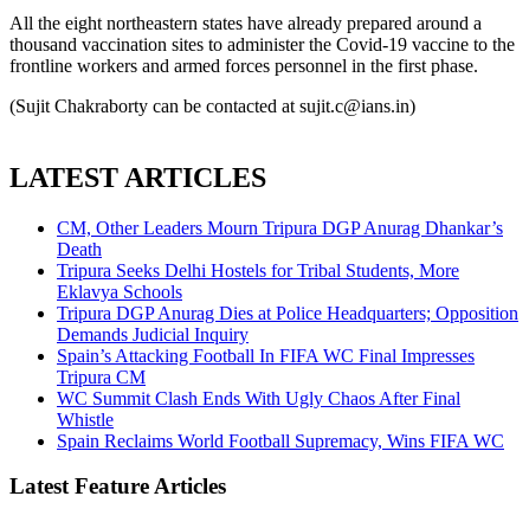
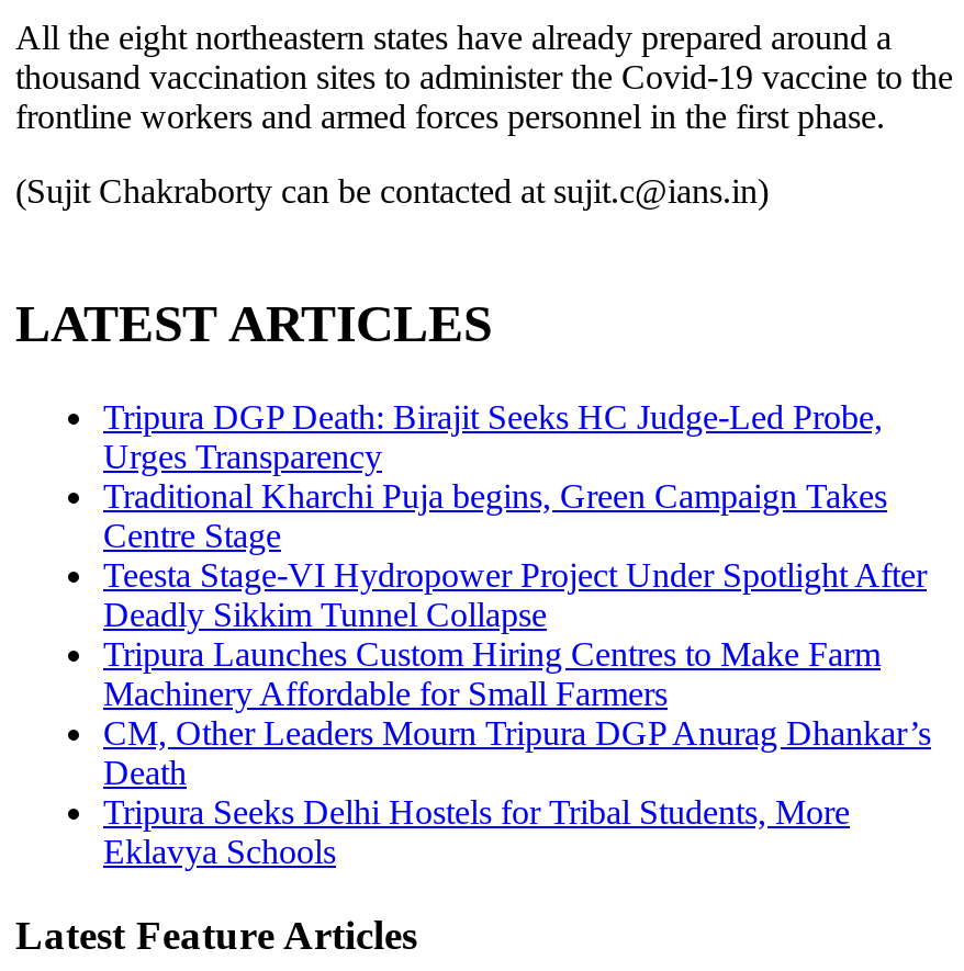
none -> [103,397,927,711] Tripura DGP Death: Birajit Seeks HC Judge-Led Probe, | Urges Transparency | Traditional Kharchi Puja begins, Green Campaign Takes | Centre Stage | Teesta Stage-VI Hydropower Project Under Spotlight After | Deadly Sikkim Tunnel Collapse | Tripura Launches Custom Hiring Centres to Make Farm | Machinery Affordable for Small Farmers
moved [57,217,503,301] -> [103,713,931,869]: CM, Other Leaders Mourn Tripura DGP Anurag Dhankar’s | Death | Tripura Seeks Delhi Hostels for Tribal Students, More | Eklavya Schools
[57,303,518,451] Tripura DGP Anurag Dies at Police Headquarters; Opposition | Demands Judicial Inquiry | Spain’s Attacking Football In FIFA WC Final Impresses | Tripura CM | WC Summit Clash Ends With Ugly Chaos After Final | Whistle | Spain Reclaims World Football Supremacy, Wins FIFA WC -> none

